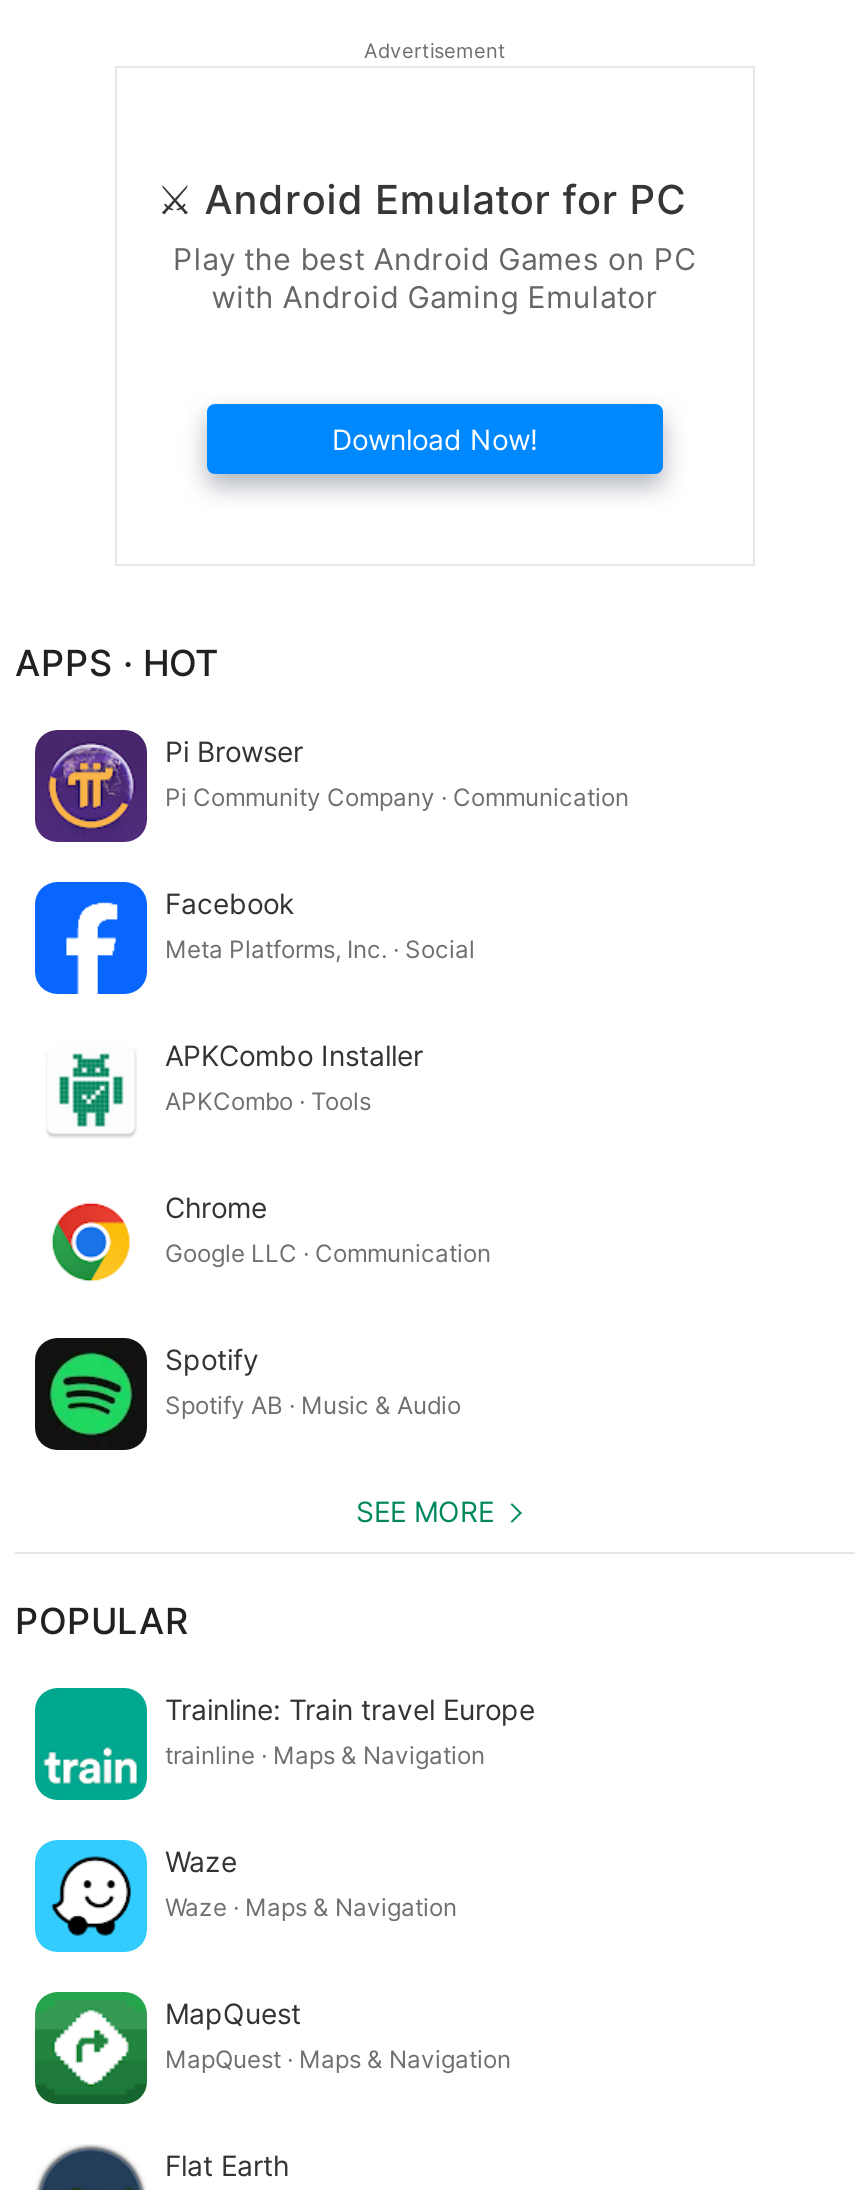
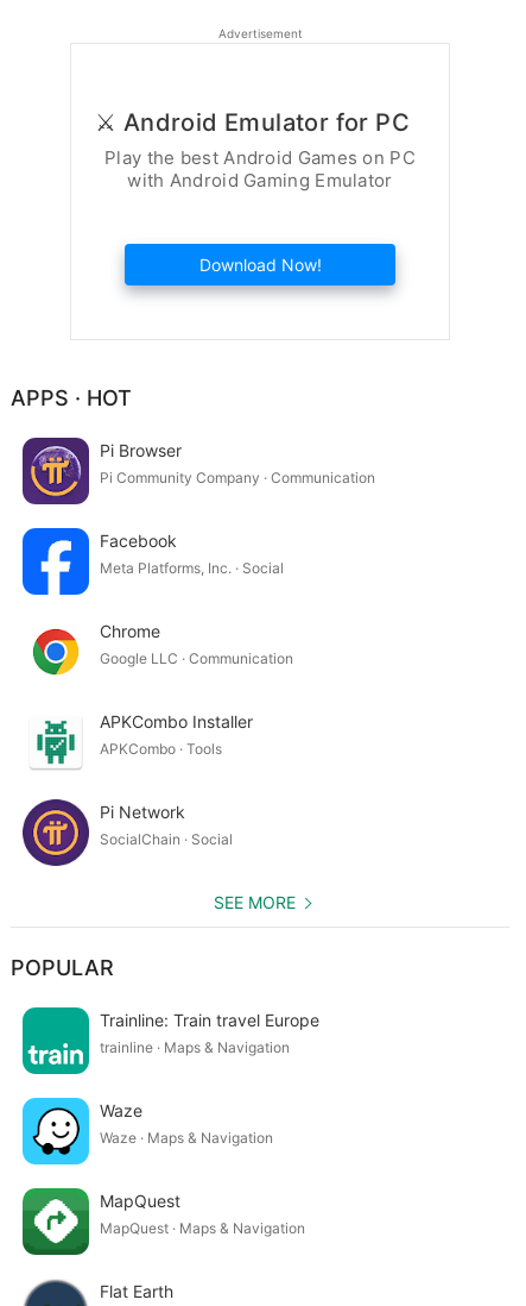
moved [53,1037,423,1128] -> [33,711,253,765]: [image] | APKCombo Installer | APKCombo · Tools
moved [51,1189,491,1282] -> [32,620,293,676]: [image] | Chrome | Google LLC · Communication
[33,1336,461,1452] [image] | Spotify | Spotify AB · Music & Audio -> [21,798,233,867] [image] | Pi Network | SocialChain · Social

